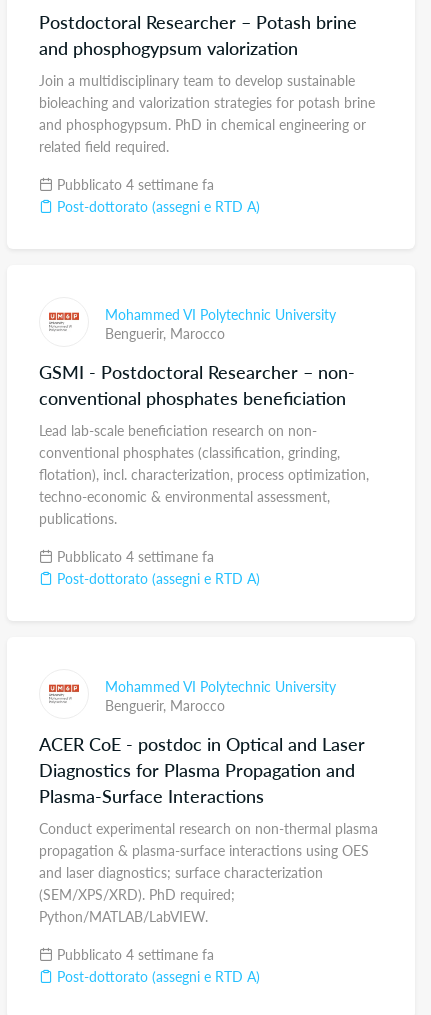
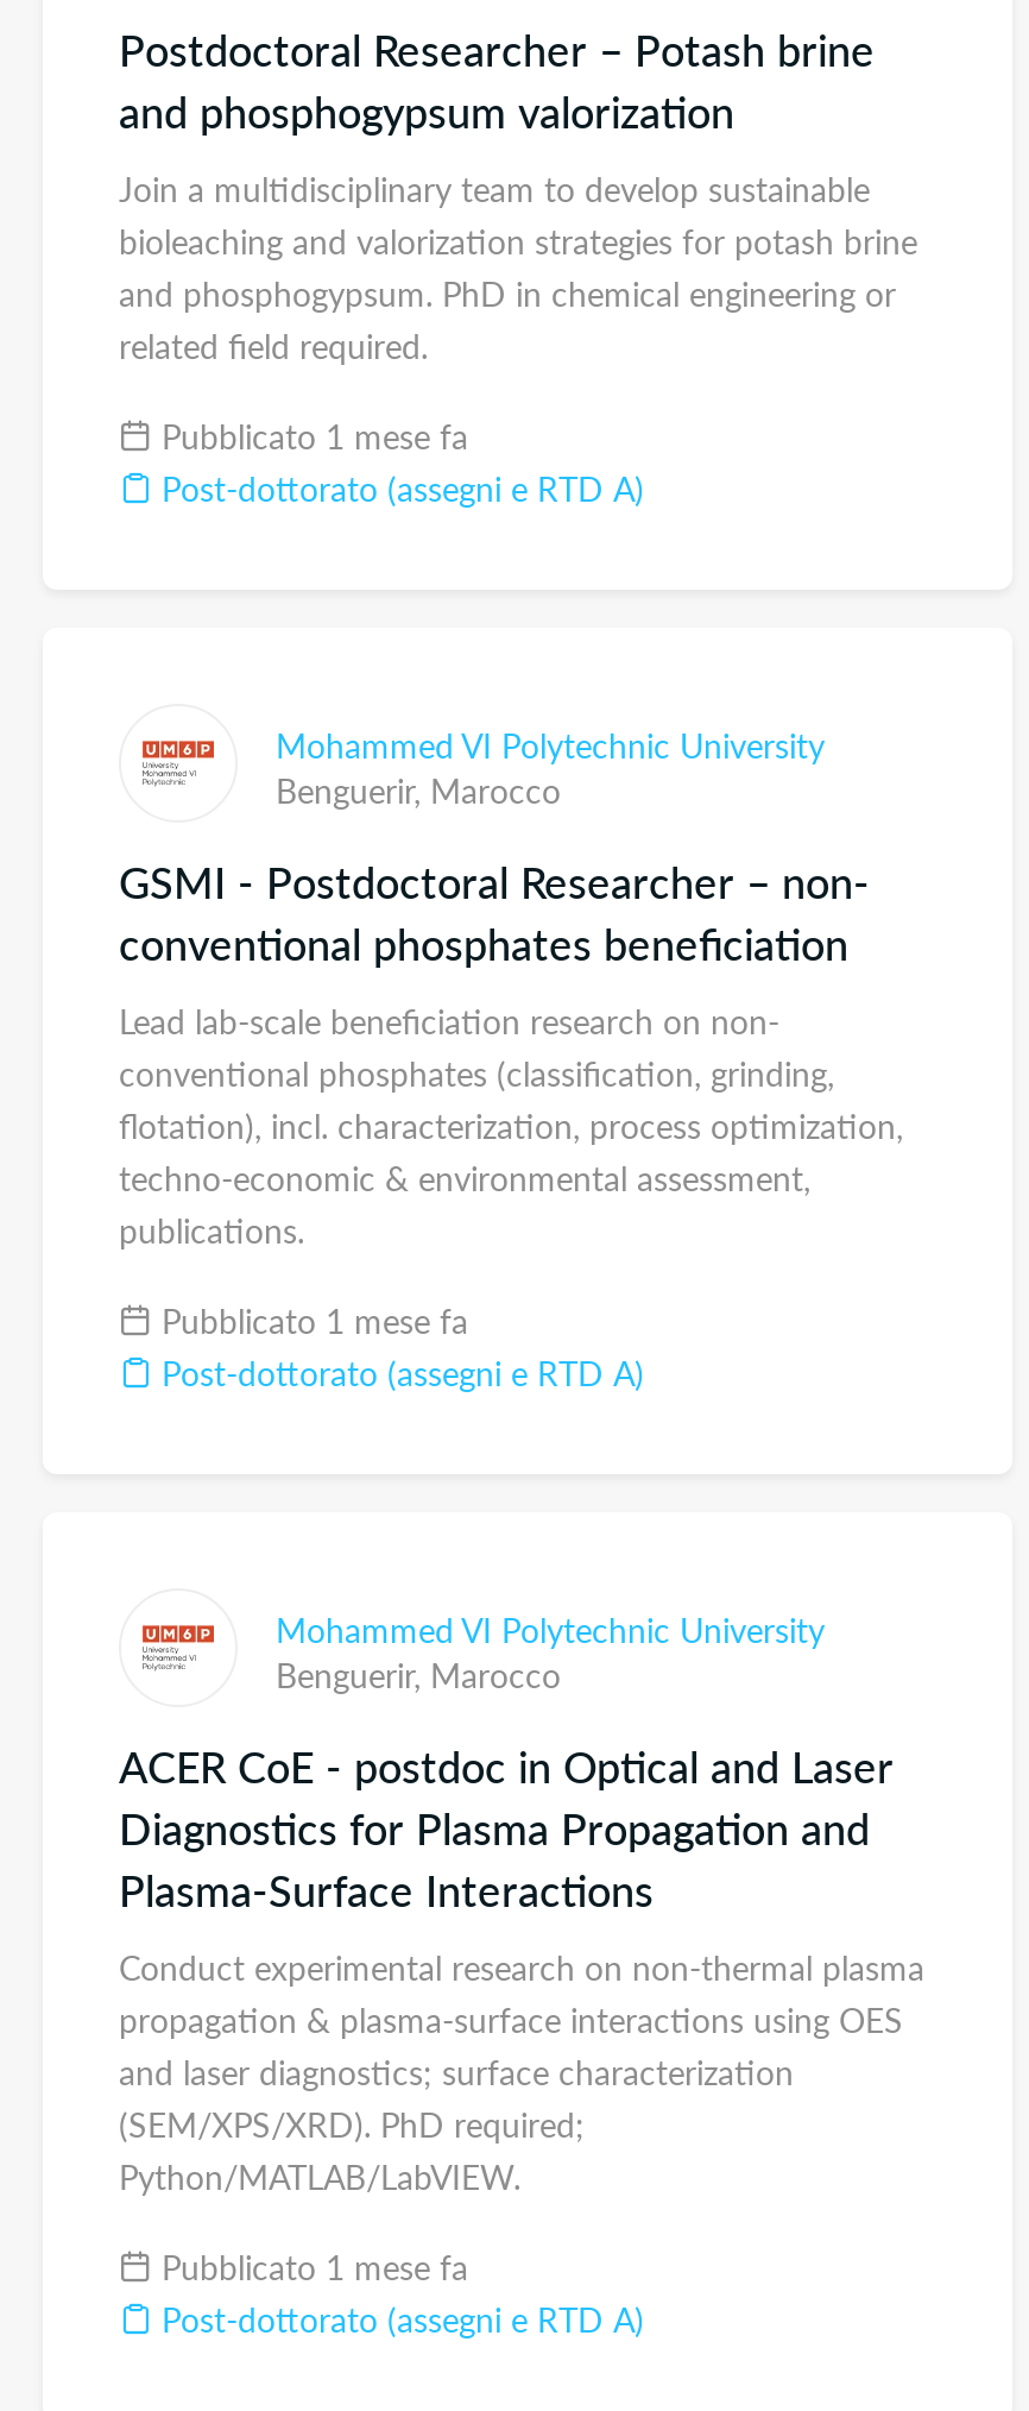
[53,174,214,194] Pubblicato 4 settimane fa -> [152,411,468,459] Pubblicato 1 mese fa
[53,546,214,566] Pubblicato 4 settimane fa -> [152,1296,468,1343] Pubblicato 1 mese fa
[53,944,214,964] Pubblicato 4 settimane fa -> [152,2242,468,2290] Pubblicato 1 mese fa

